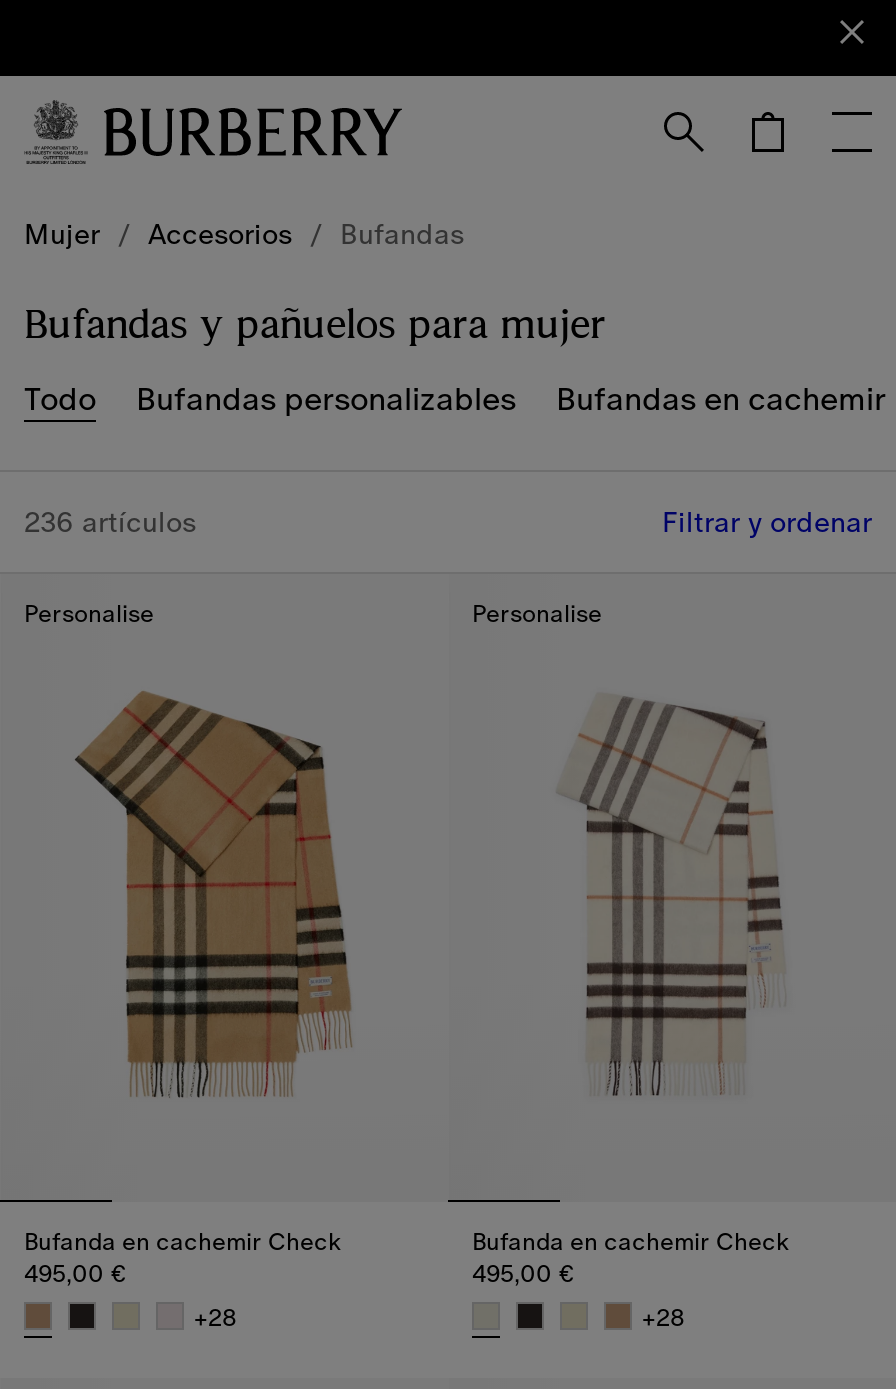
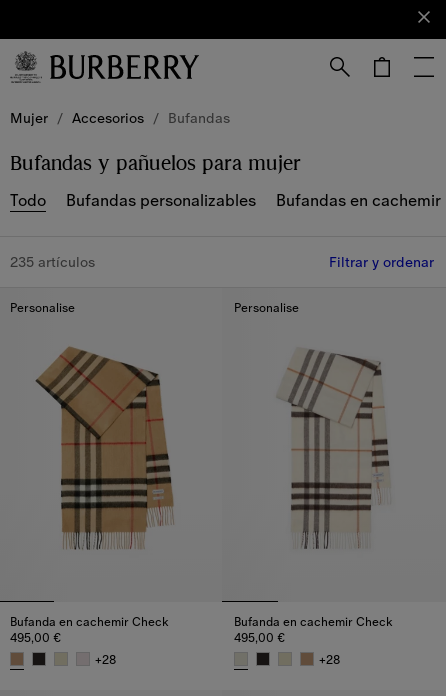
[24,502,196,542] 236 artículos -> [10,252,95,272] 235 artículos

